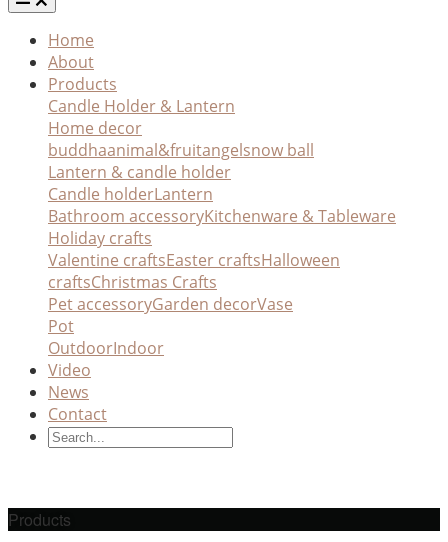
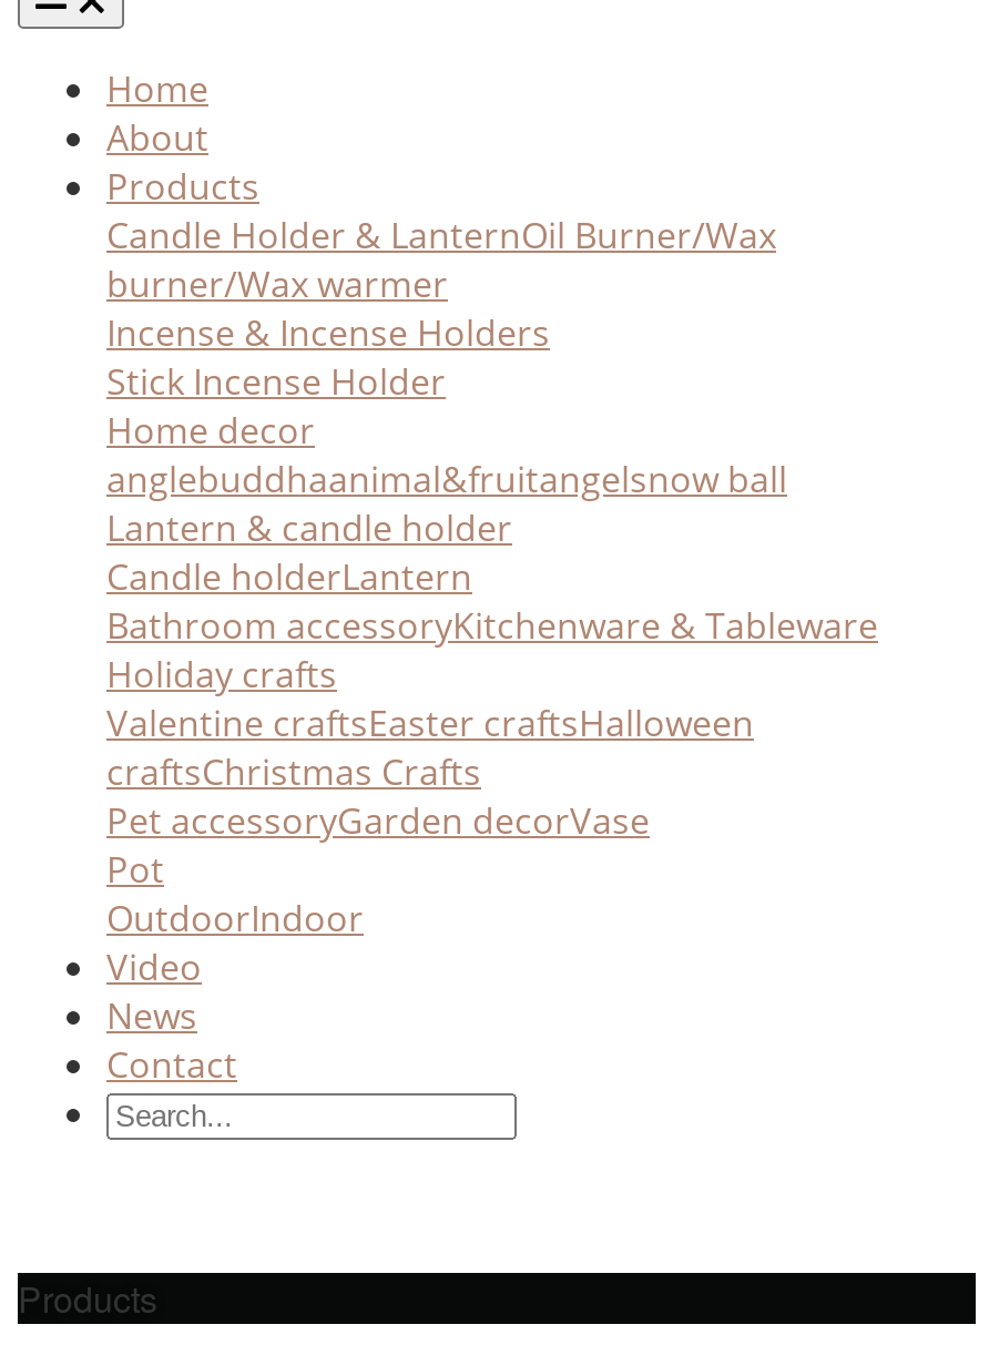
[48,95,235,117] Candle Holder & Lantern -> [106,212,776,407] Candle Holder & LanternOil Burner/Wax | burner/Wax warmer | Incense & Incense Holders | Stick Incense Holder
[48,139,314,161] buddhaanimal&fruitangelsnow ball -> [106,456,787,504] anglebuddhaanimal&fruitangelsnow ball

